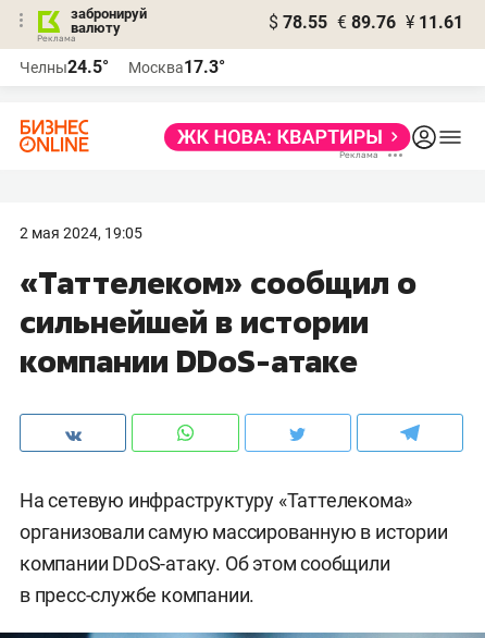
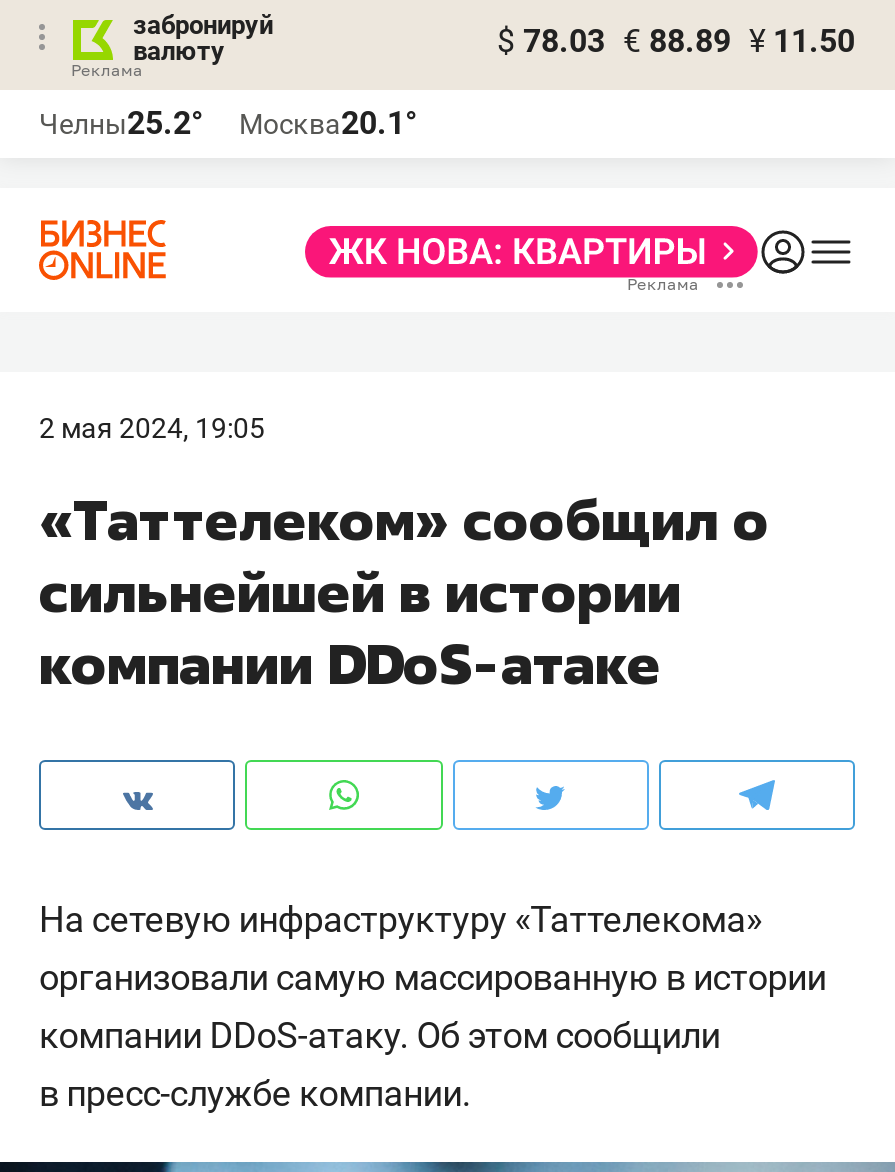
[269,12,463,33] $ 78.55 € 89.76 ¥ 11.61 -> [497,22,855,60] $ 78.03 € 88.89 ¥ 11.50
[20,57,109,77] Челны24.5° -> [39,104,203,142] Челны25.2°
[128,57,225,77] Москва17.3° -> [239,104,417,142] Москва20.1°

